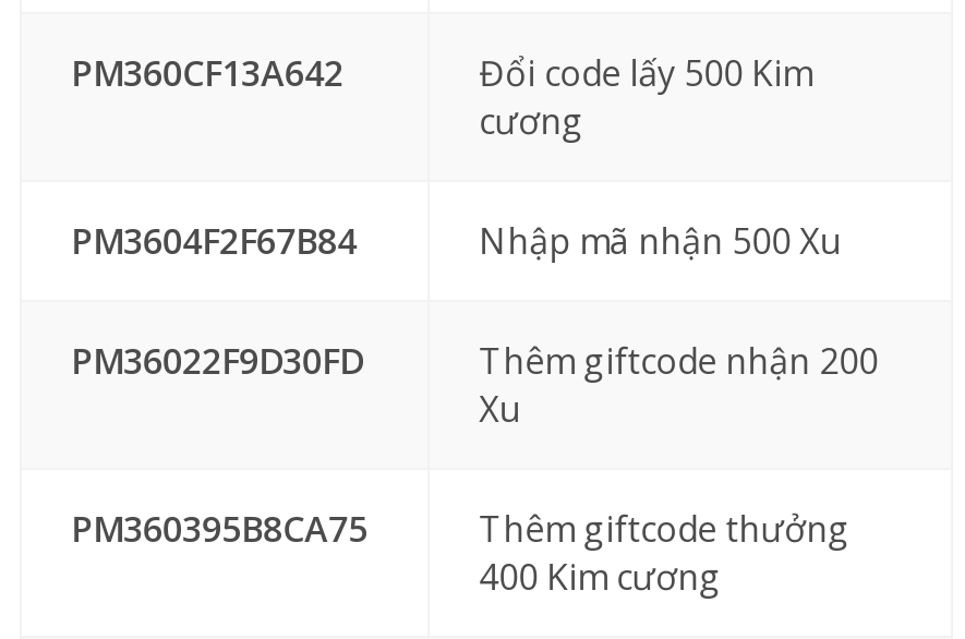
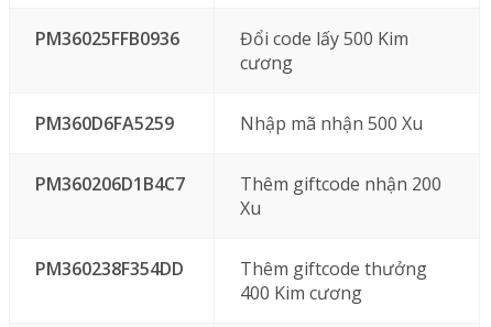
[71,49,344,97] PM360CF13A642 -> [35,26,179,51] PM36025FFB0936
[71,217,357,265] PM3604F2F67B84 -> [35,111,174,135] PM360D6FA5259
[71,337,363,385] PM36022F9D30FD -> [35,172,185,196] PM360206D1B4C7
[71,505,368,553] PM360395B8CA75 -> [35,257,183,281] PM360238F354DD

